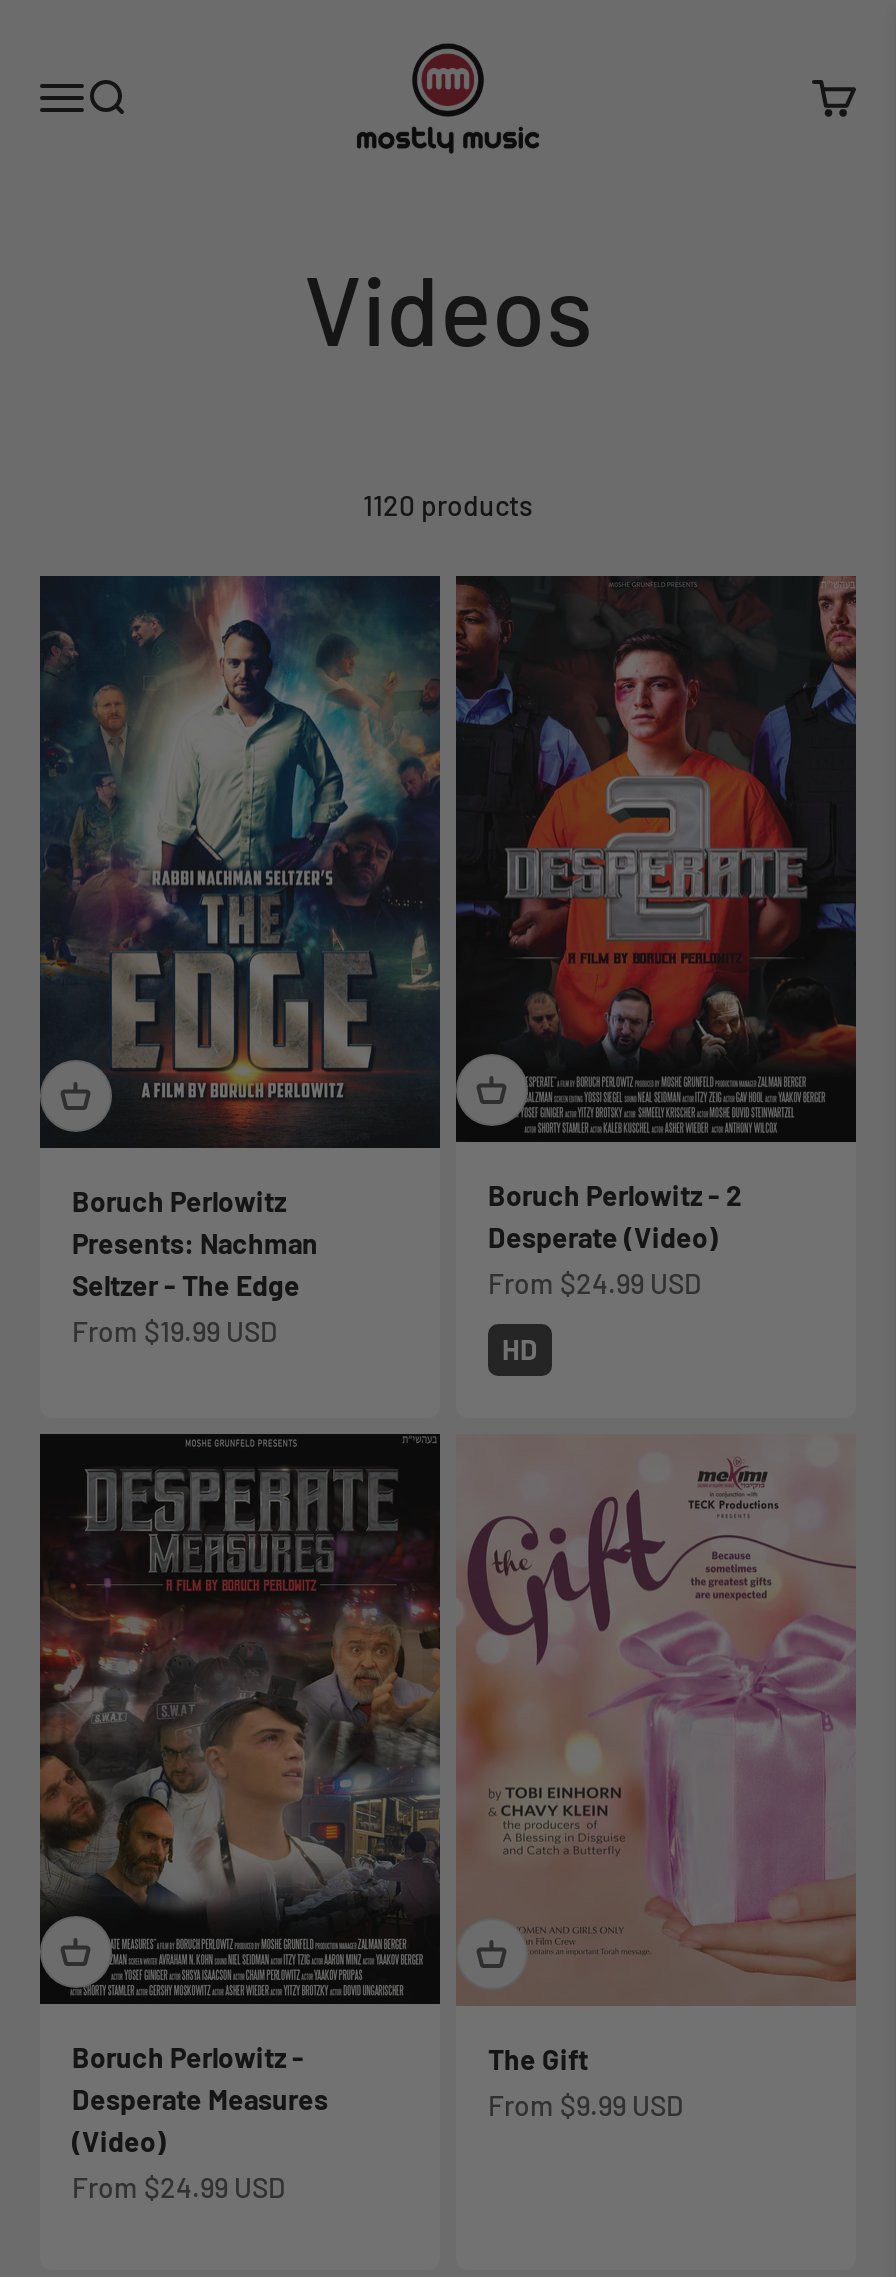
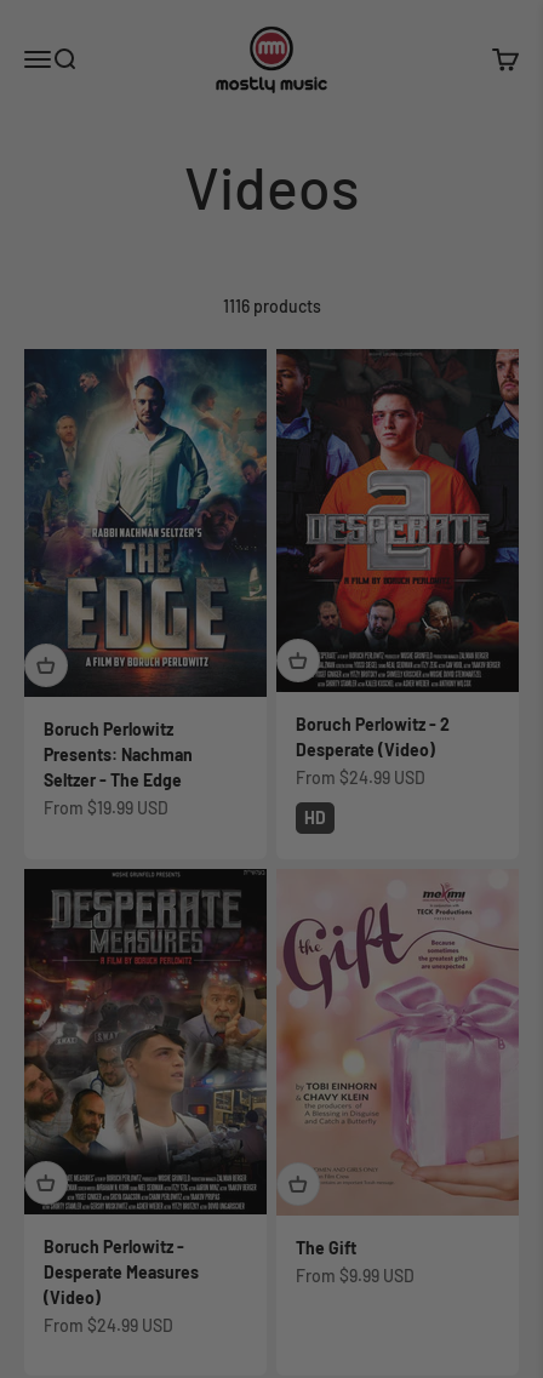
[363,488,533,522] 1120 products -> [222,296,321,316] 1116 products

